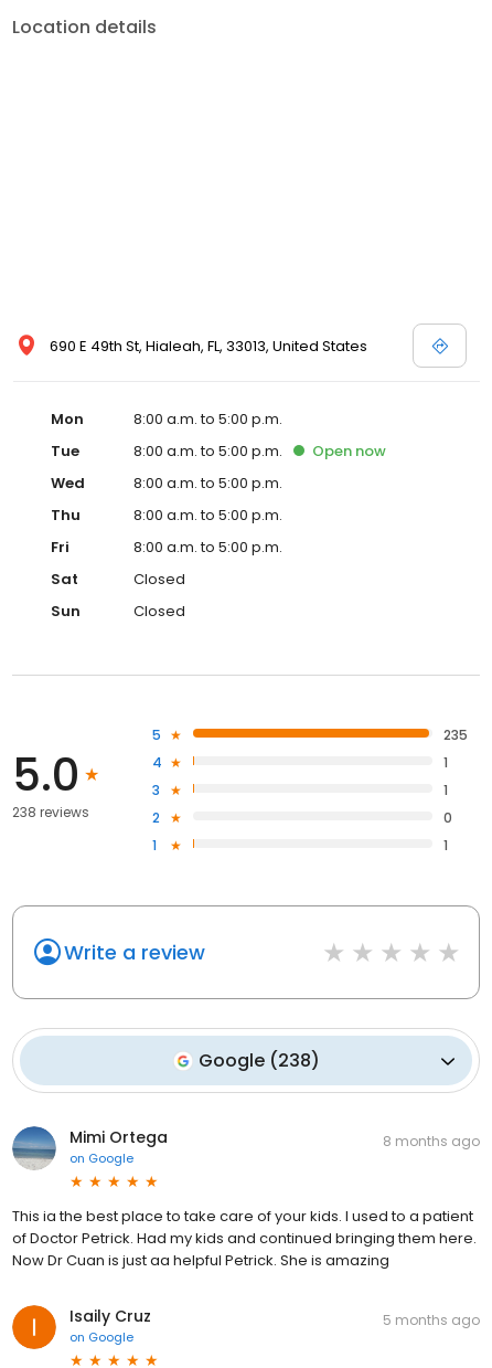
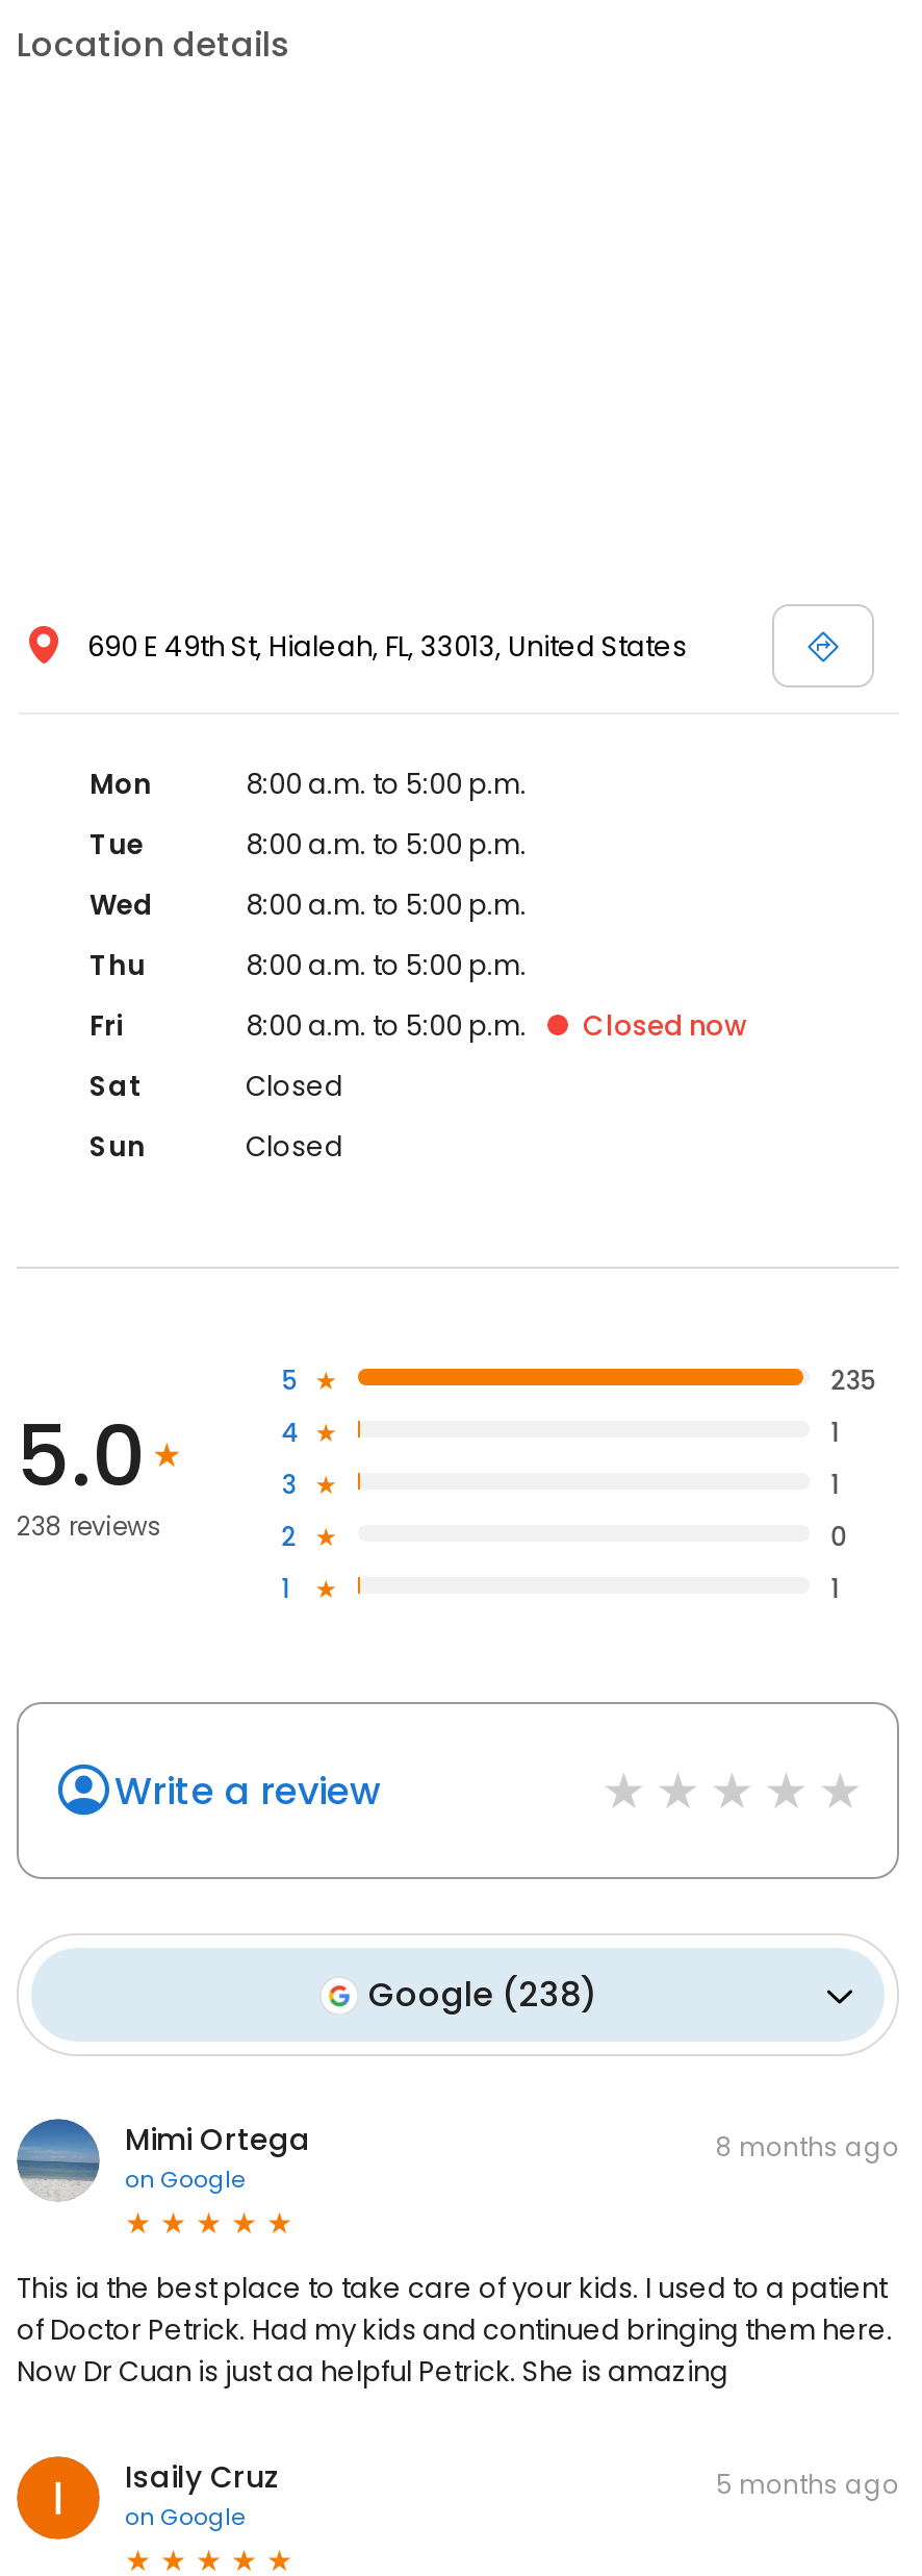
[312,441,386,462] Open now -> none
none -> [583,1007,747,1046] Closed now

